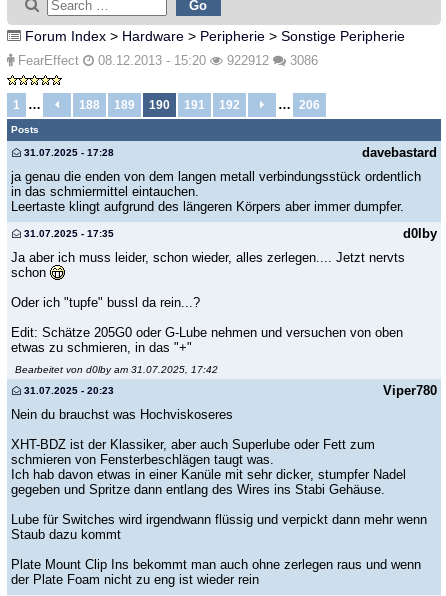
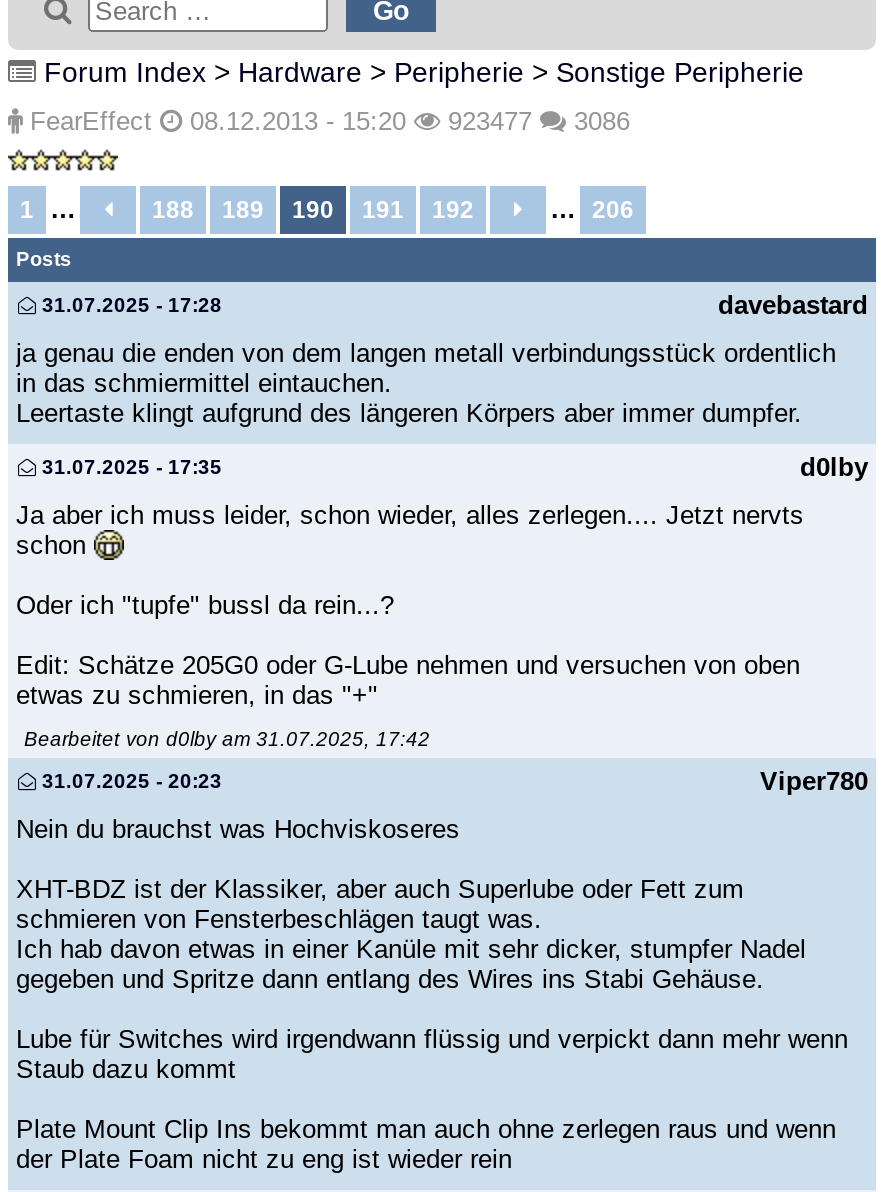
[14,53,318,68] FearEffect 08.12.2013 - 15:20 922912 3086 -> [22,106,630,136] FearEffect 08.12.2013 - 15:20 923477 3086

